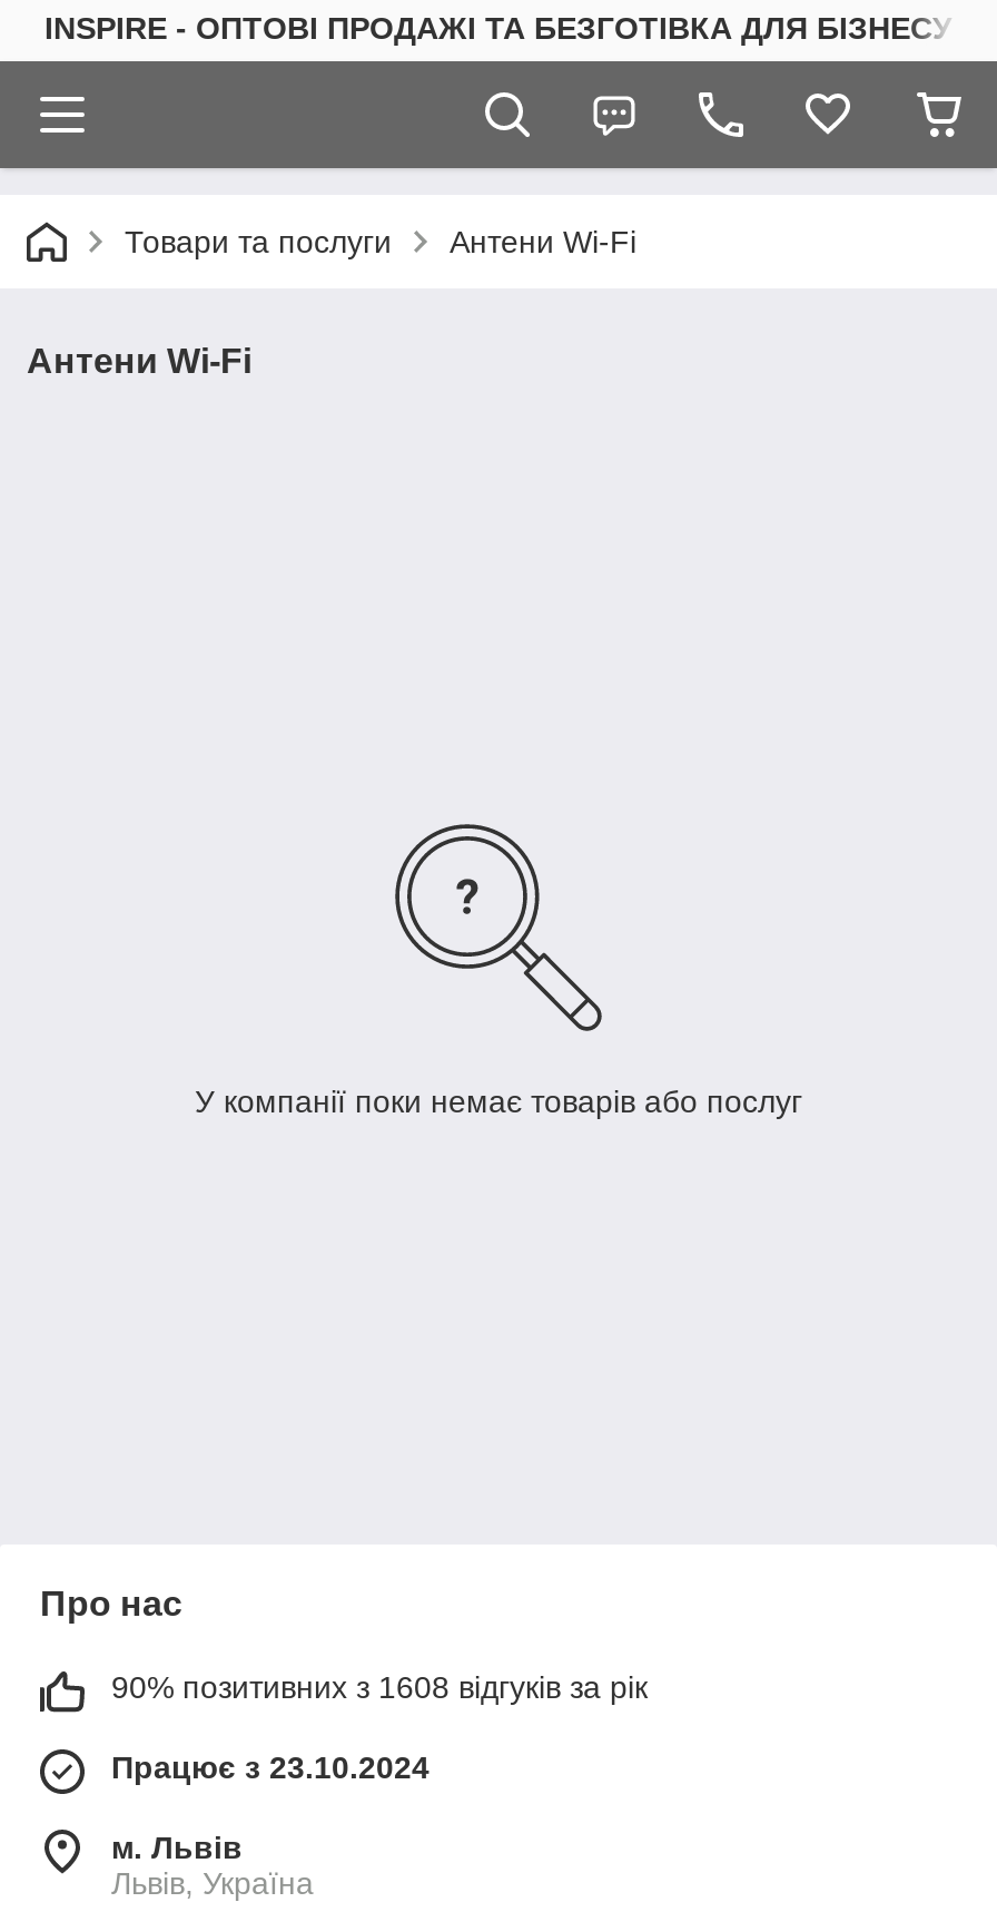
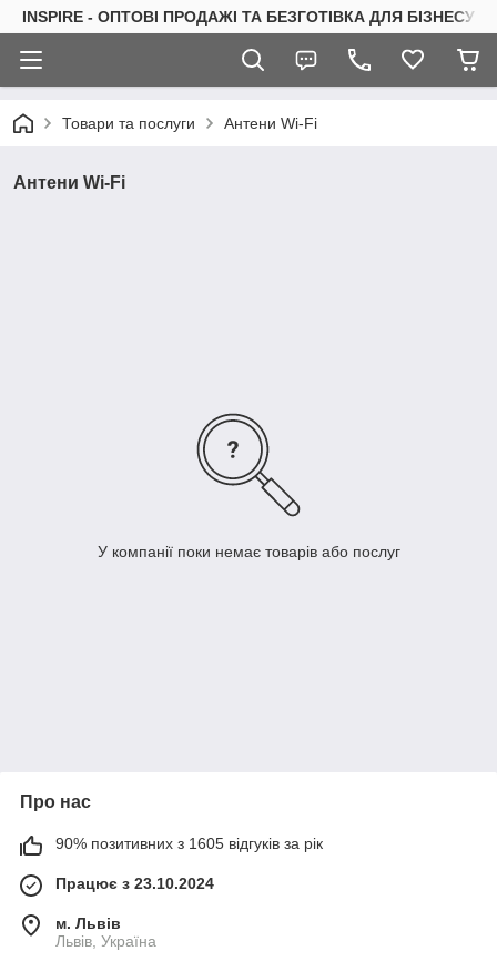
[111,1670,648,1706] 90% позитивних з 1608 відгуків за рік -> [55,835,323,853] 90% позитивних з 1605 відгуків за рік

